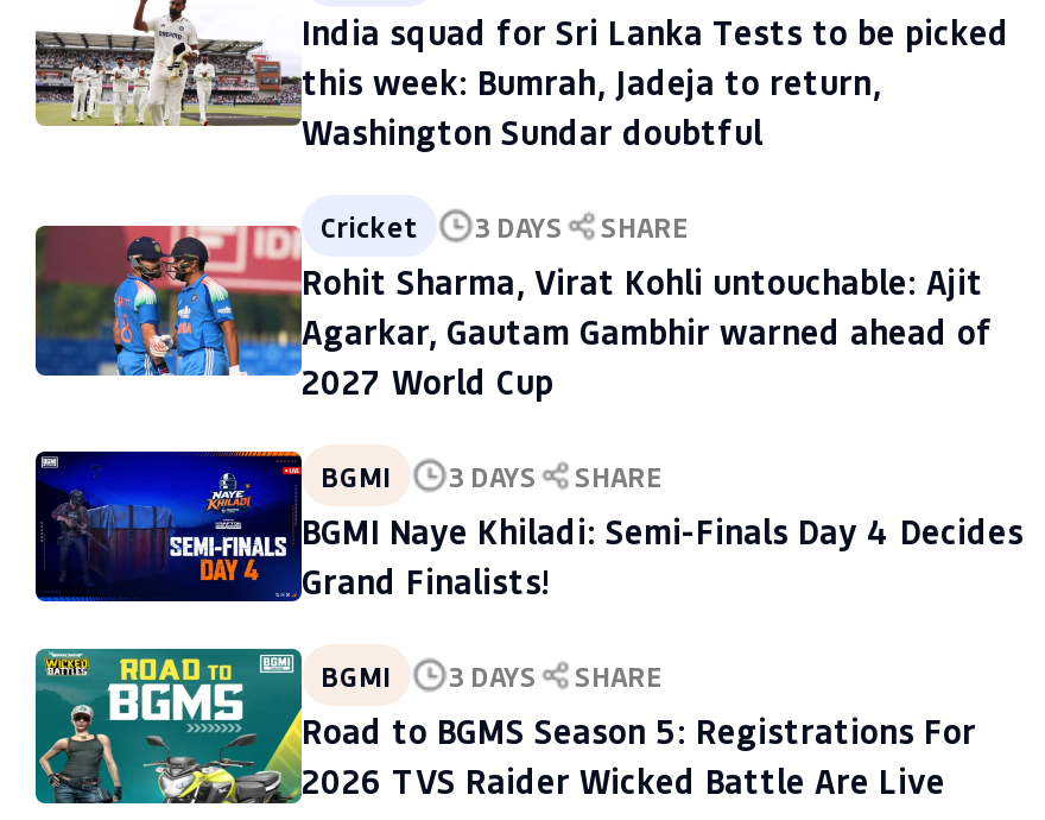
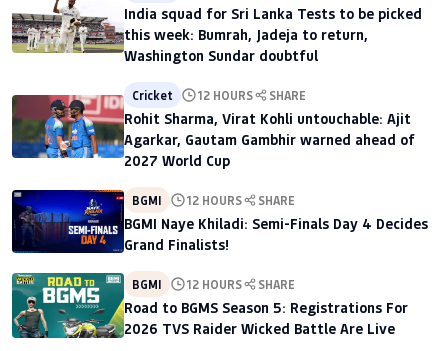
[321,208,689,246] Cricket 3 DAYS SHARE -> [132,87,306,103] Cricket 12 HOURS SHARE
[321,458,663,496] BGMI 3 DAYS SHARE -> [132,192,295,208] BGMI 12 HOURS SHARE
[321,657,663,695] BGMI 3 DAYS SHARE -> [132,276,295,292] BGMI 12 HOURS SHARE

